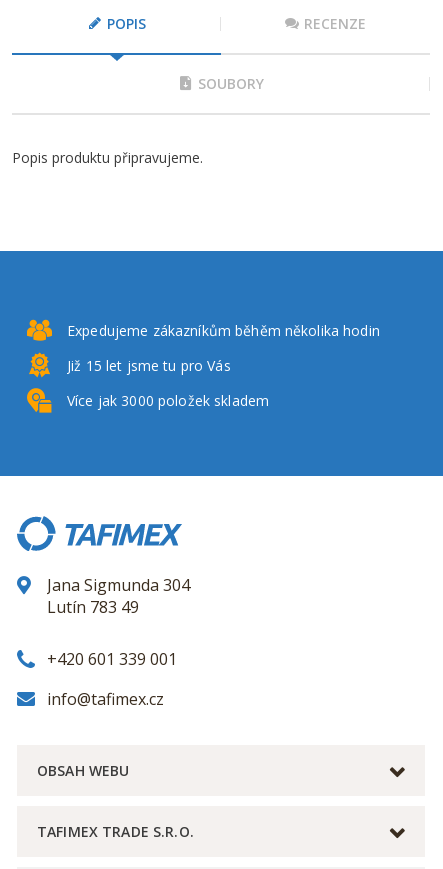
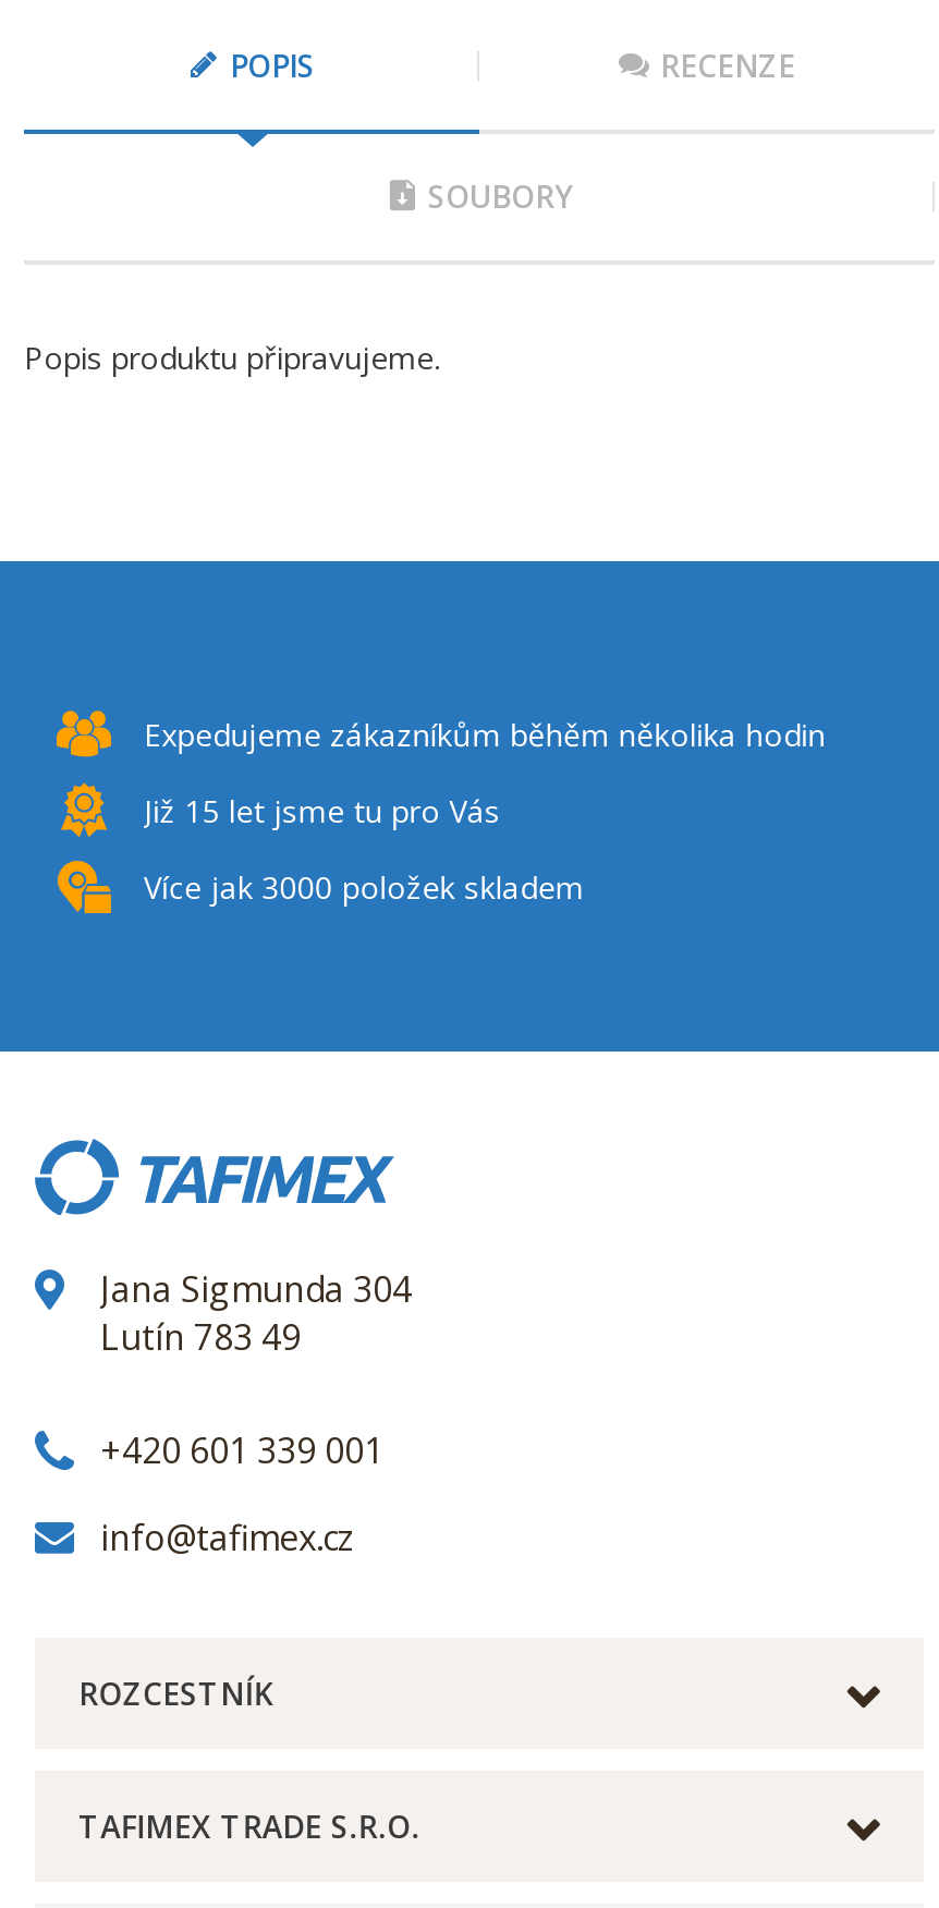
[37,761,129,780] OBSAH WEBU -> [78,1673,273,1715] ROZCESTNÍK

